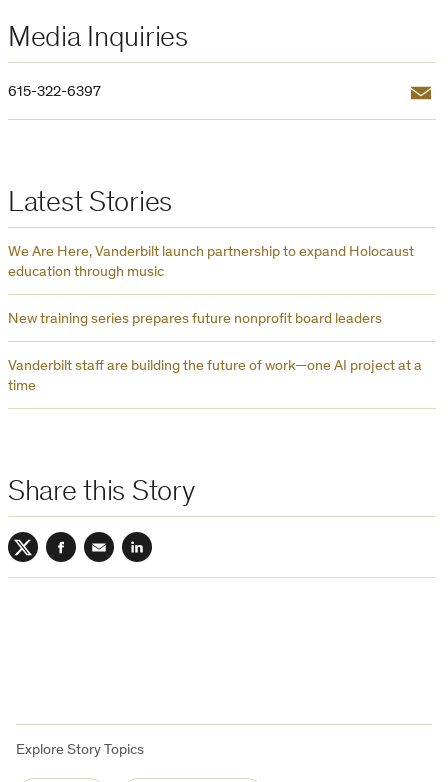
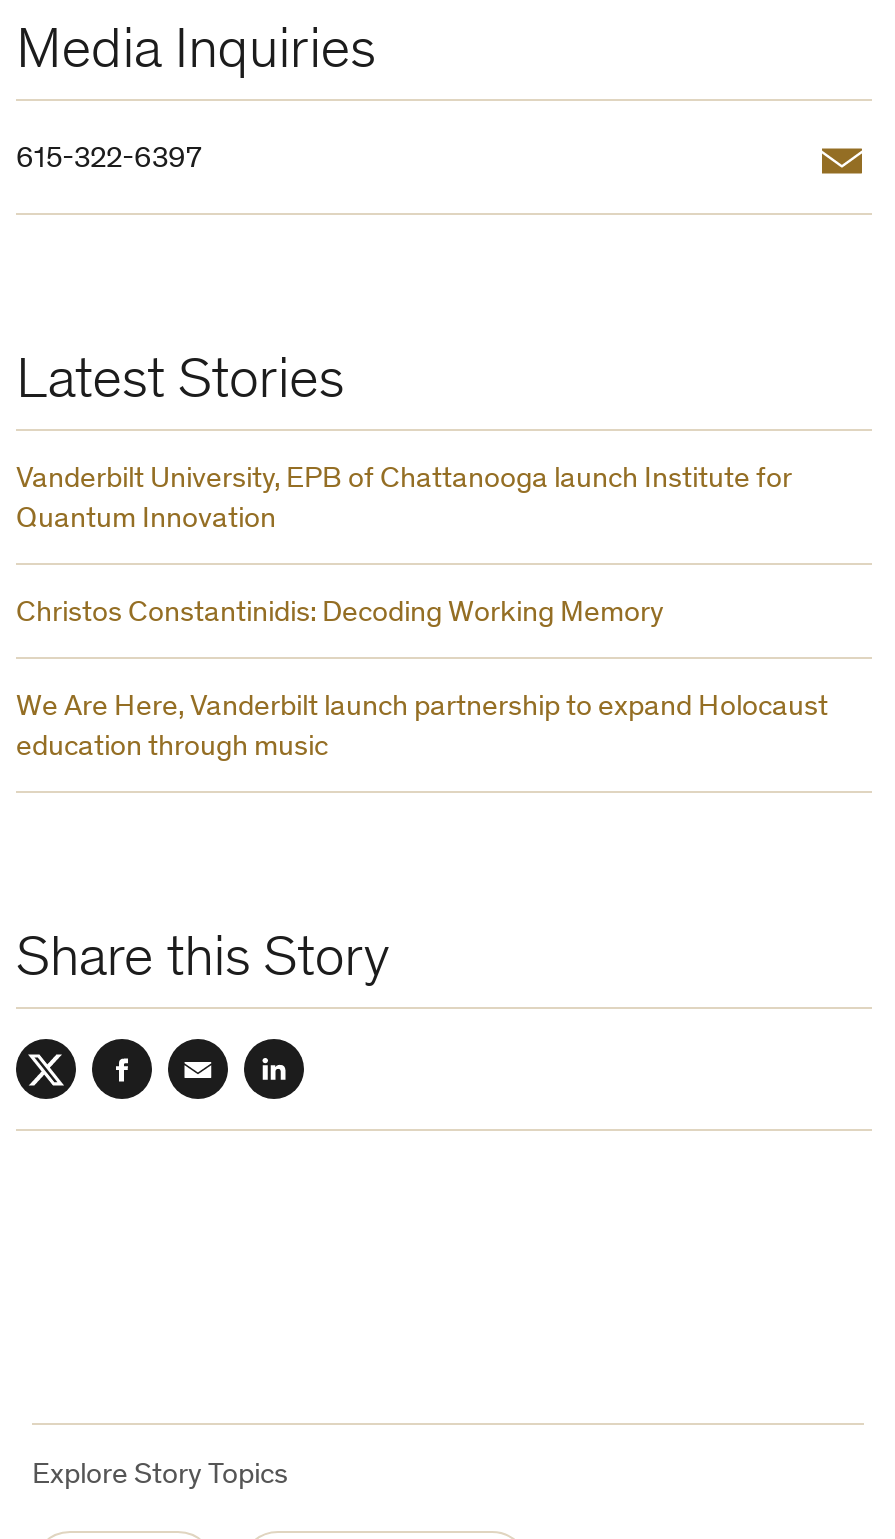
none -> [16,466,792,630] Vanderbilt University, EPB of Chattanooga launch Institute for | Quantum Innovation | Christos Constantinidis: Decoding Working Memory
moved [8,245,414,280] -> [16,694,828,764]: We Are Here, Vanderbilt launch partnership to expand Holocaust | education through music
[8,312,422,394] New training series prepares future nonprofit board leaders | Vanderbilt staff are building the future of work—one AI project at a | time -> none

